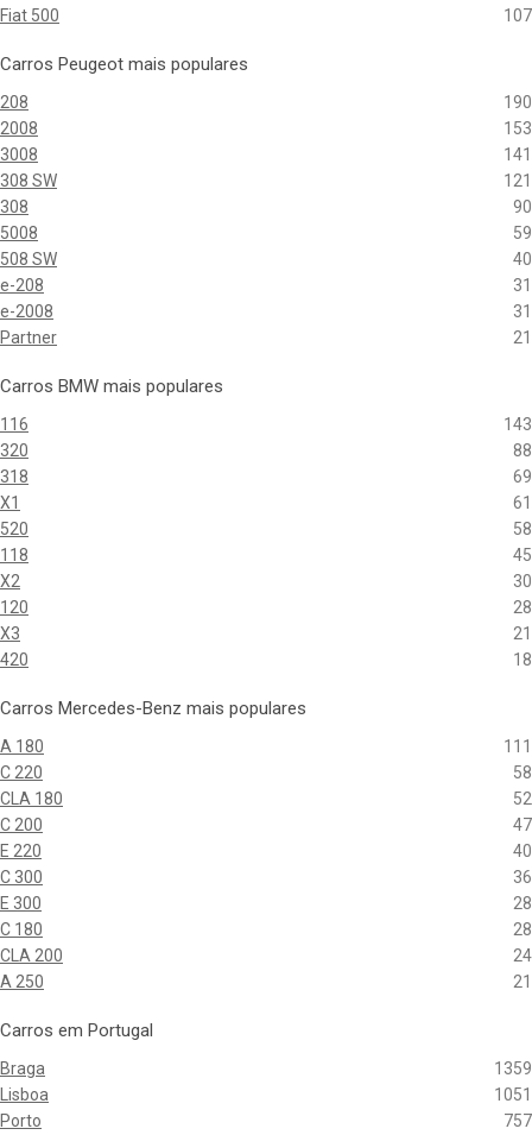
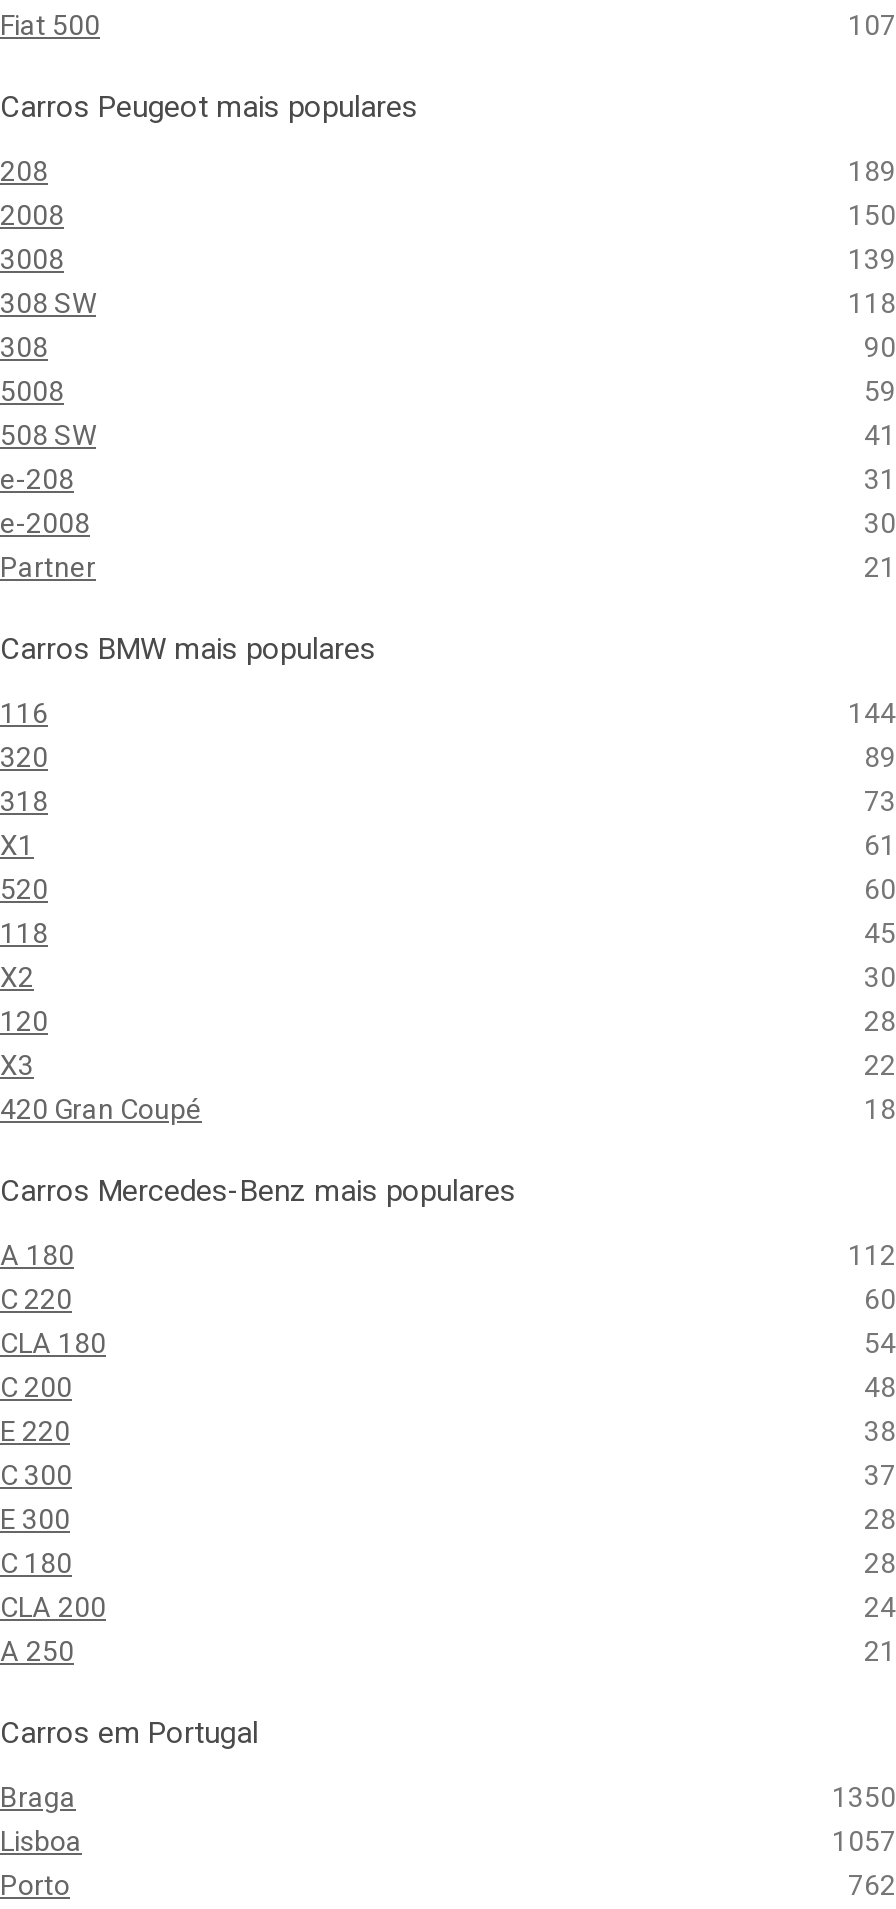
[503,93,532,112] 190 -> [848,155,896,187] 189
[503,119,532,138] 153 -> [848,199,896,231] 150
[503,145,532,164] 141 -> [848,243,896,275] 139
[503,171,532,190] 121 -> [848,287,896,319] 118
[513,250,532,269] 40 -> [864,419,896,451] 41
[513,302,532,321] 31 -> [864,507,896,539] 30
[503,415,532,434] 143 -> [848,697,896,729] 144
[513,441,532,460] 88 -> [864,741,896,773] 89
[513,467,532,486] 69 -> [864,785,896,817] 73
[513,519,532,538] 58 -> [864,873,896,905] 60
[0,624,532,669] 21 | 420 -> [0,1049,896,1125] 22 | 420 Gran Coupé
[503,737,532,756] 111 -> [848,1239,896,1271] 112
[513,763,532,782] 58 -> [864,1283,896,1315] 60
[513,789,532,808] 52 -> [864,1327,896,1359] 54
[513,815,532,834] 47 -> [864,1371,896,1403] 48
[513,841,532,860] 40 -> [864,1415,896,1447] 38
[513,868,532,887] 36 -> [864,1459,896,1491] 37
[494,1059,532,1078] 1359 -> [832,1781,896,1813] 1350
[494,1085,532,1104] 1051 -> [832,1825,896,1857] 1057
[503,1111,532,1130] 757 -> [848,1869,896,1901] 762

